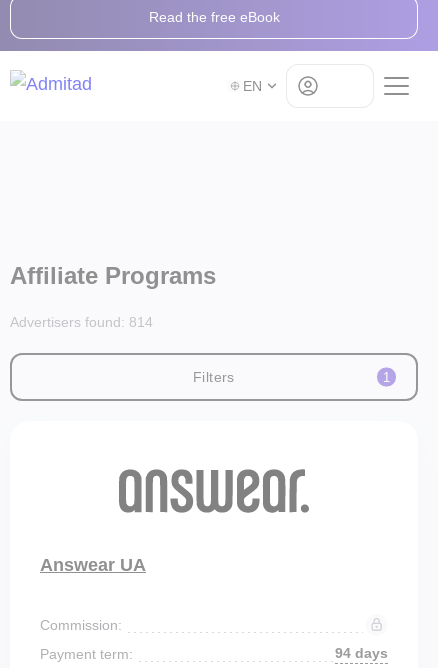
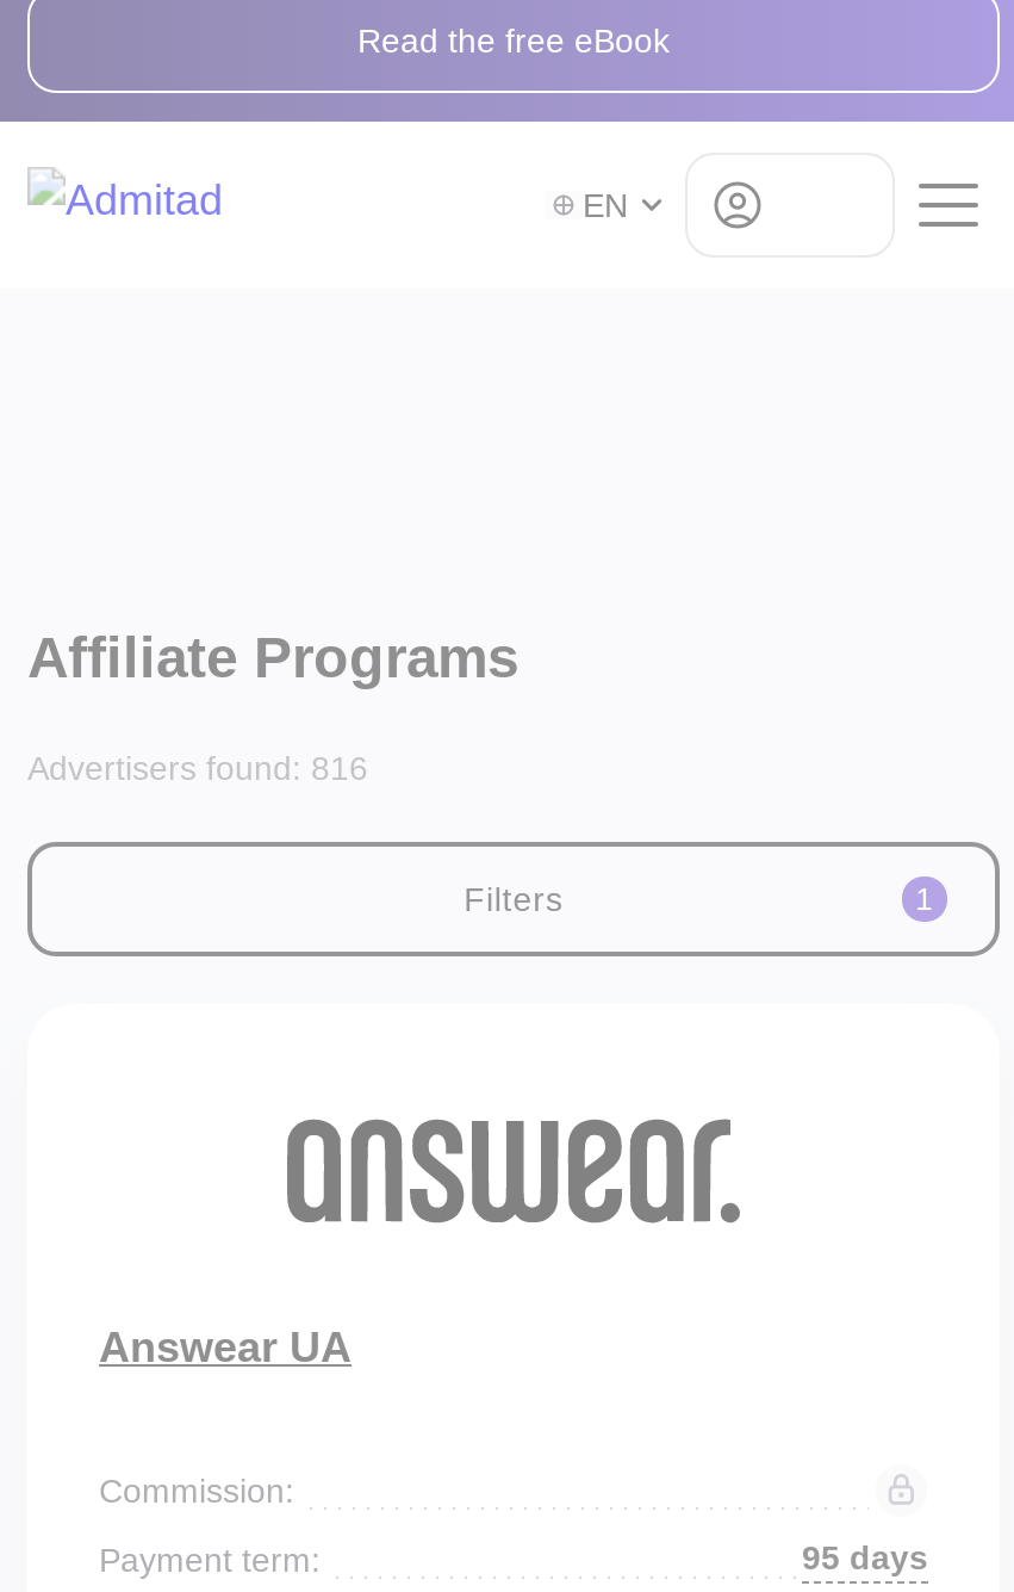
[10,314,153,330] Advertisers found: 814 -> [27,749,368,787] Advertisers found: 816
[335,645,388,661] 94 days -> [802,1538,928,1576] 95 days

